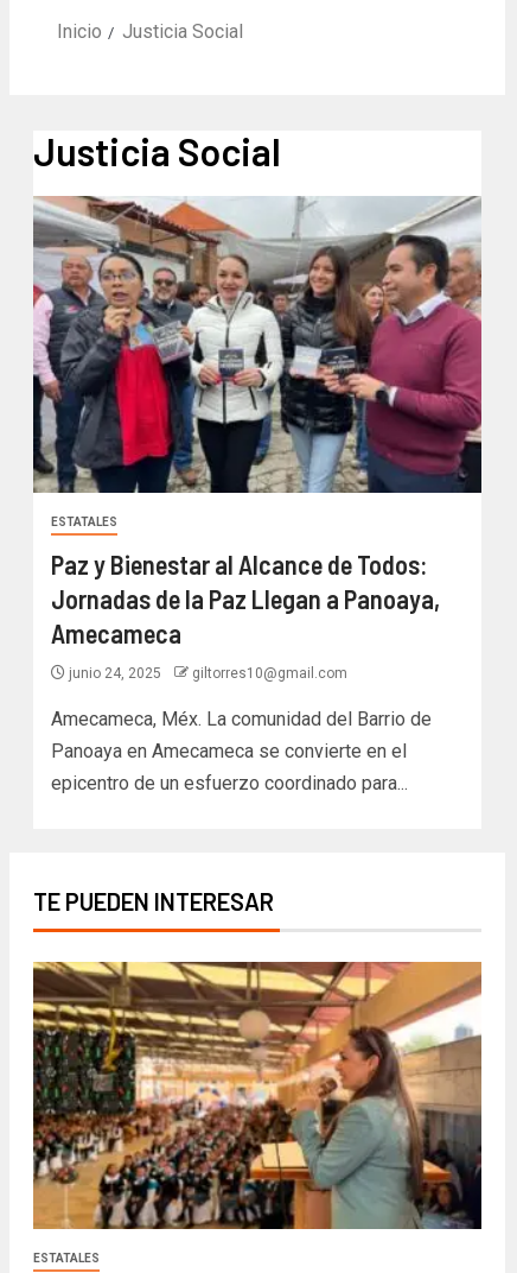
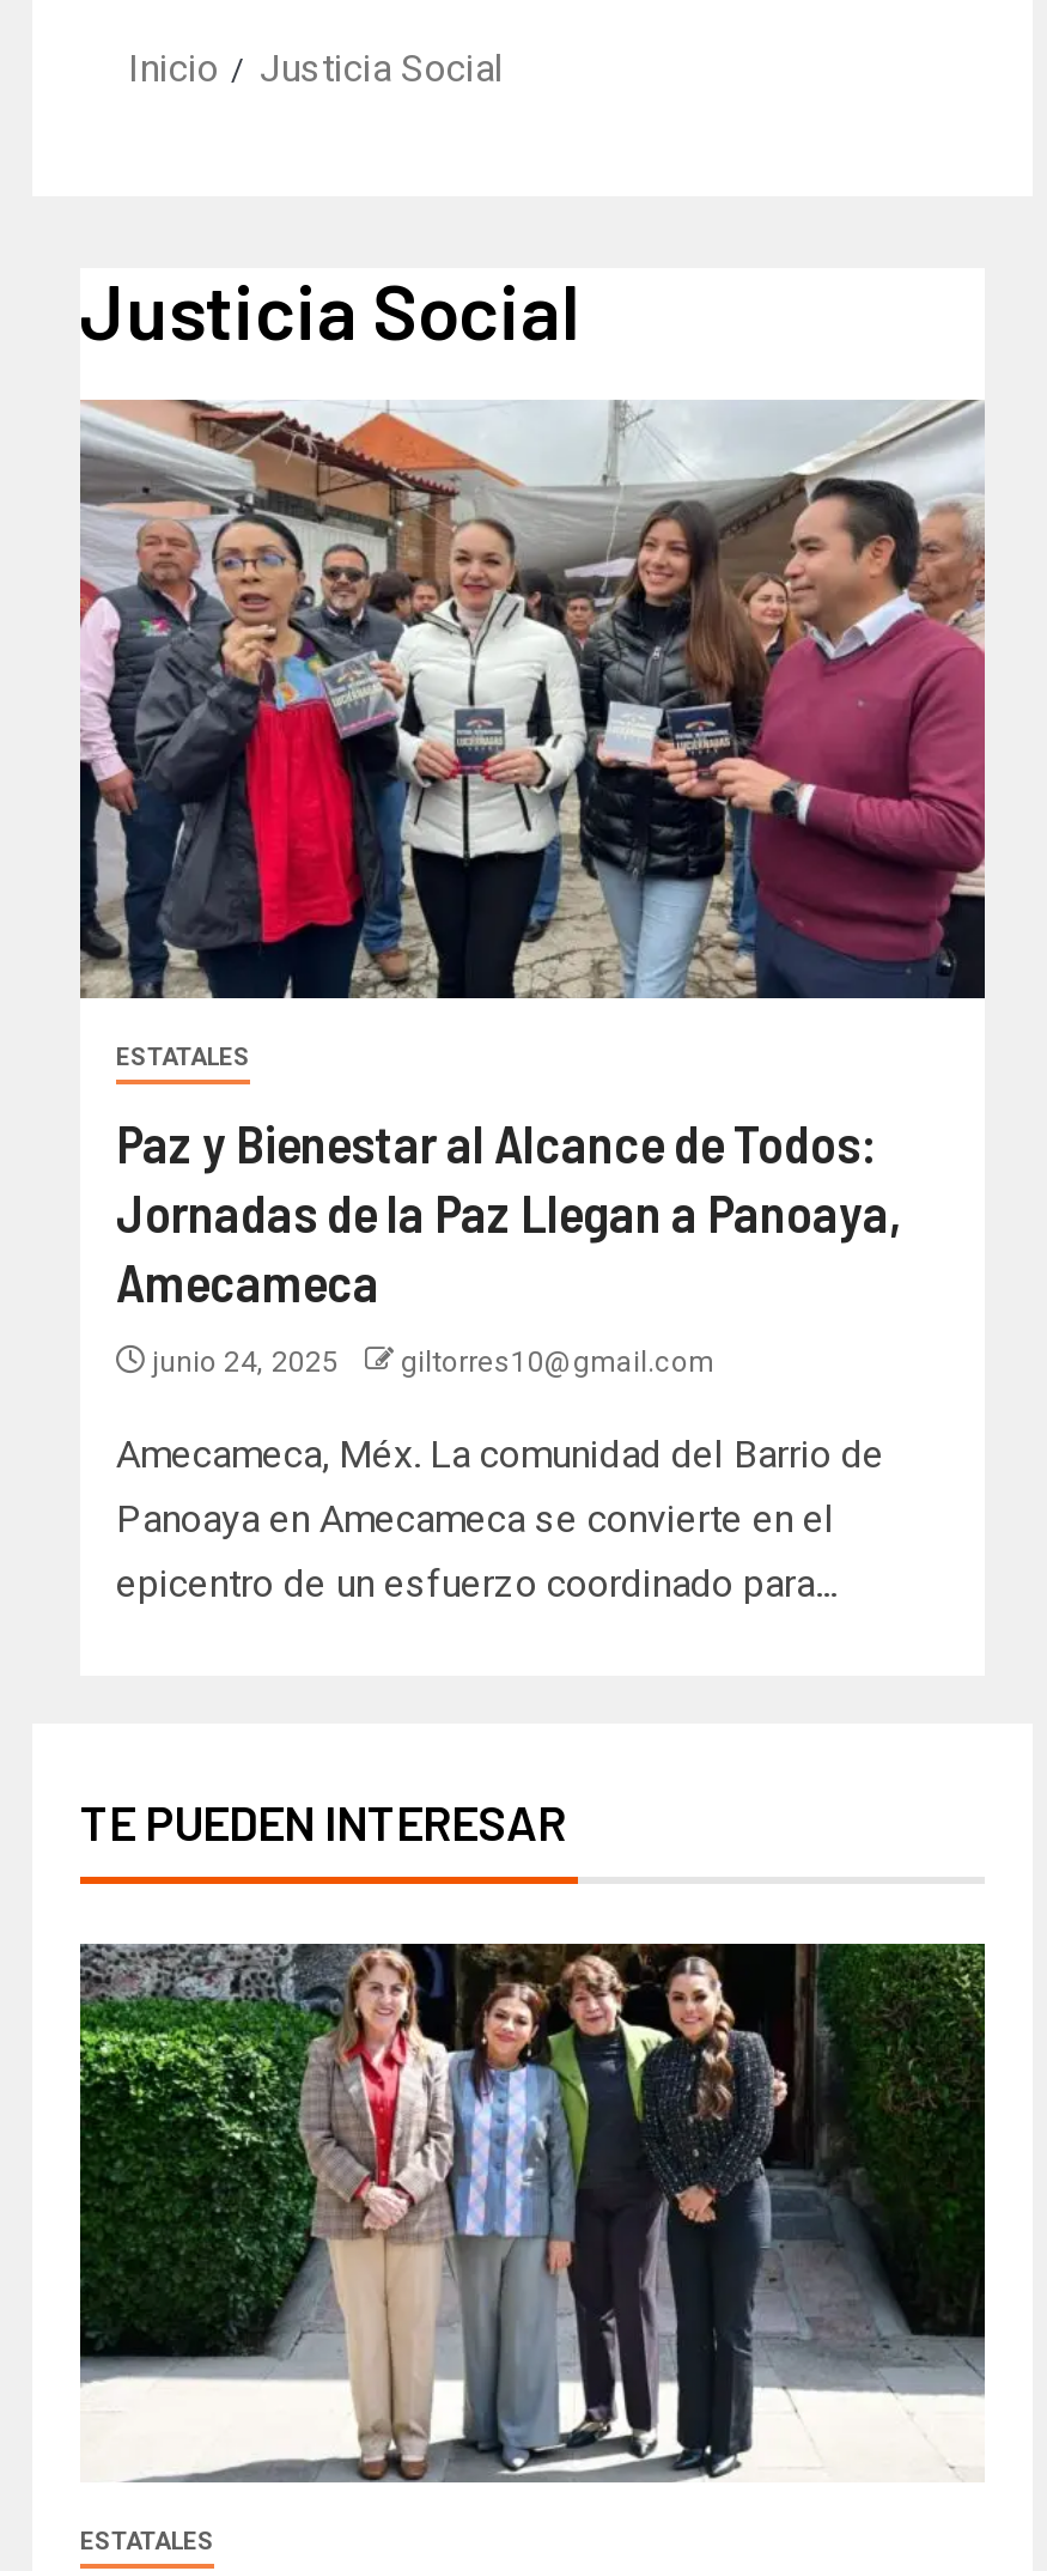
[32,961,483,1230] [image] -> [78,1941,987,2485] [image]

